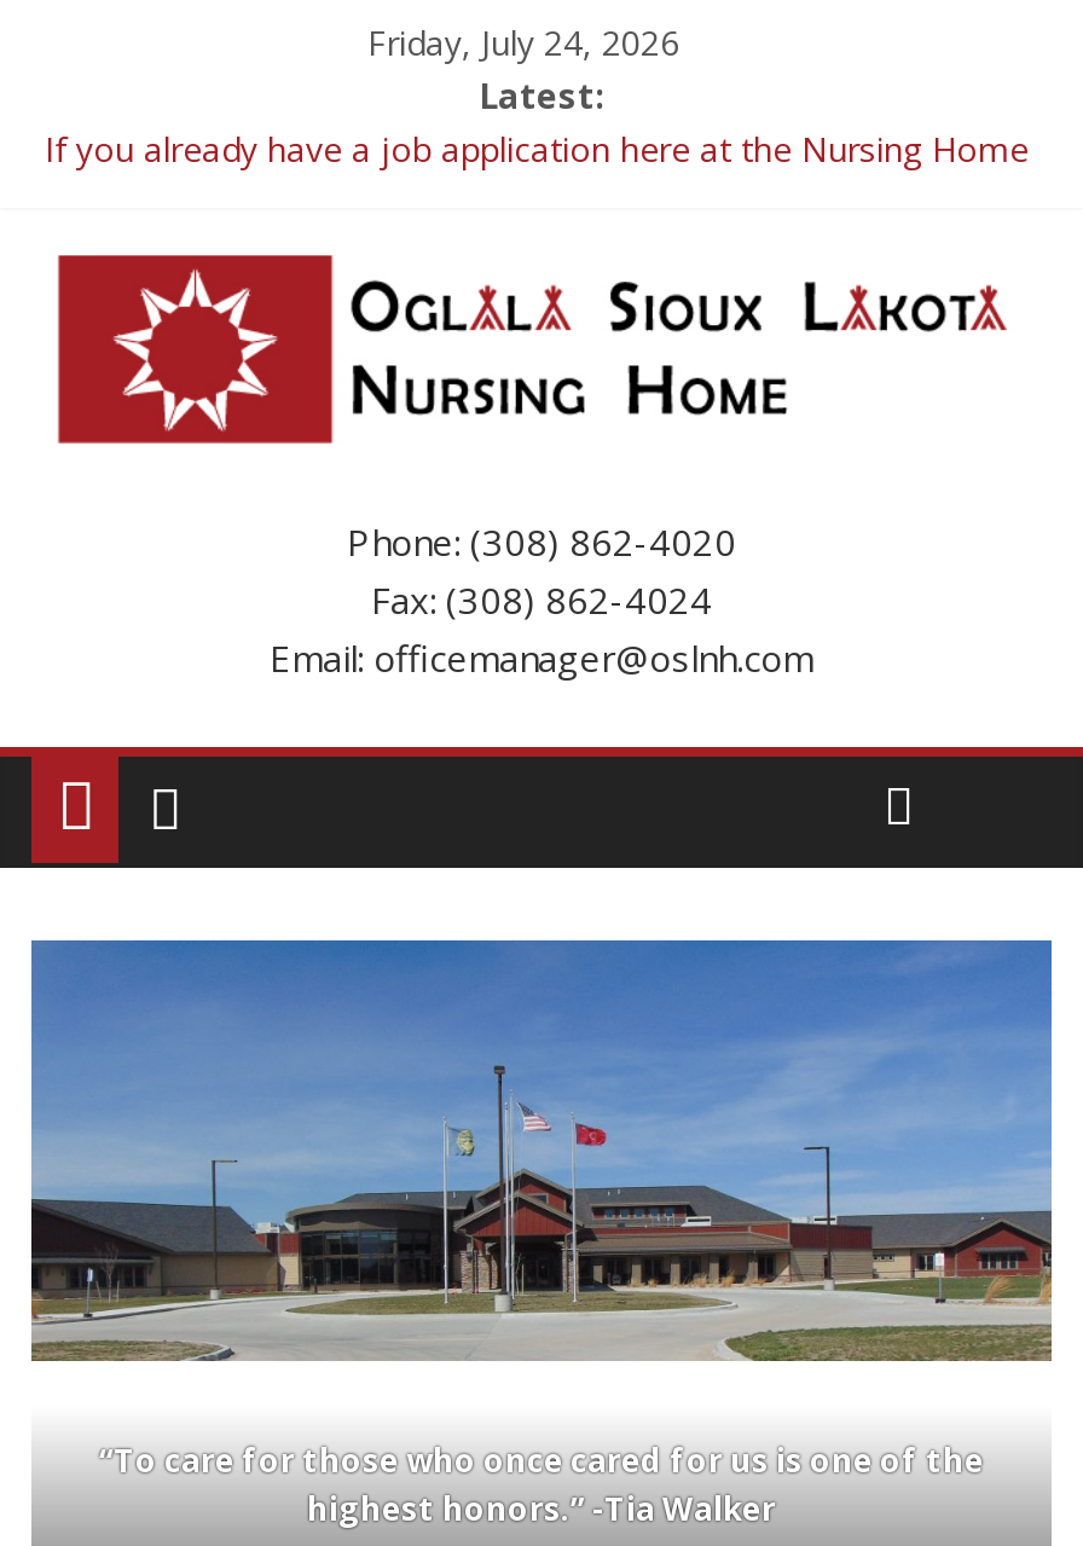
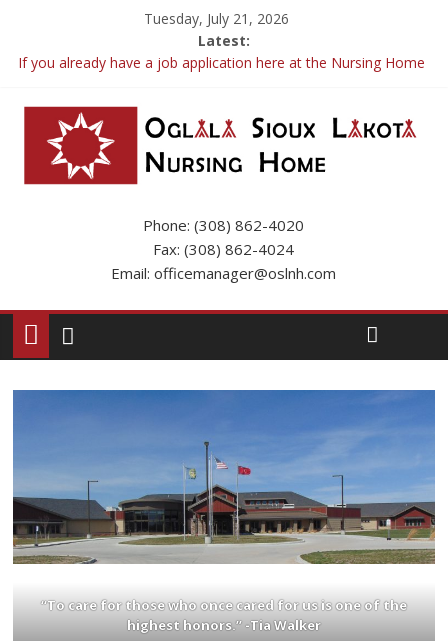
[367,19,679,65] Friday, July 24, 2026 -> [144,9,289,28] Tuesday, July 21, 2026

